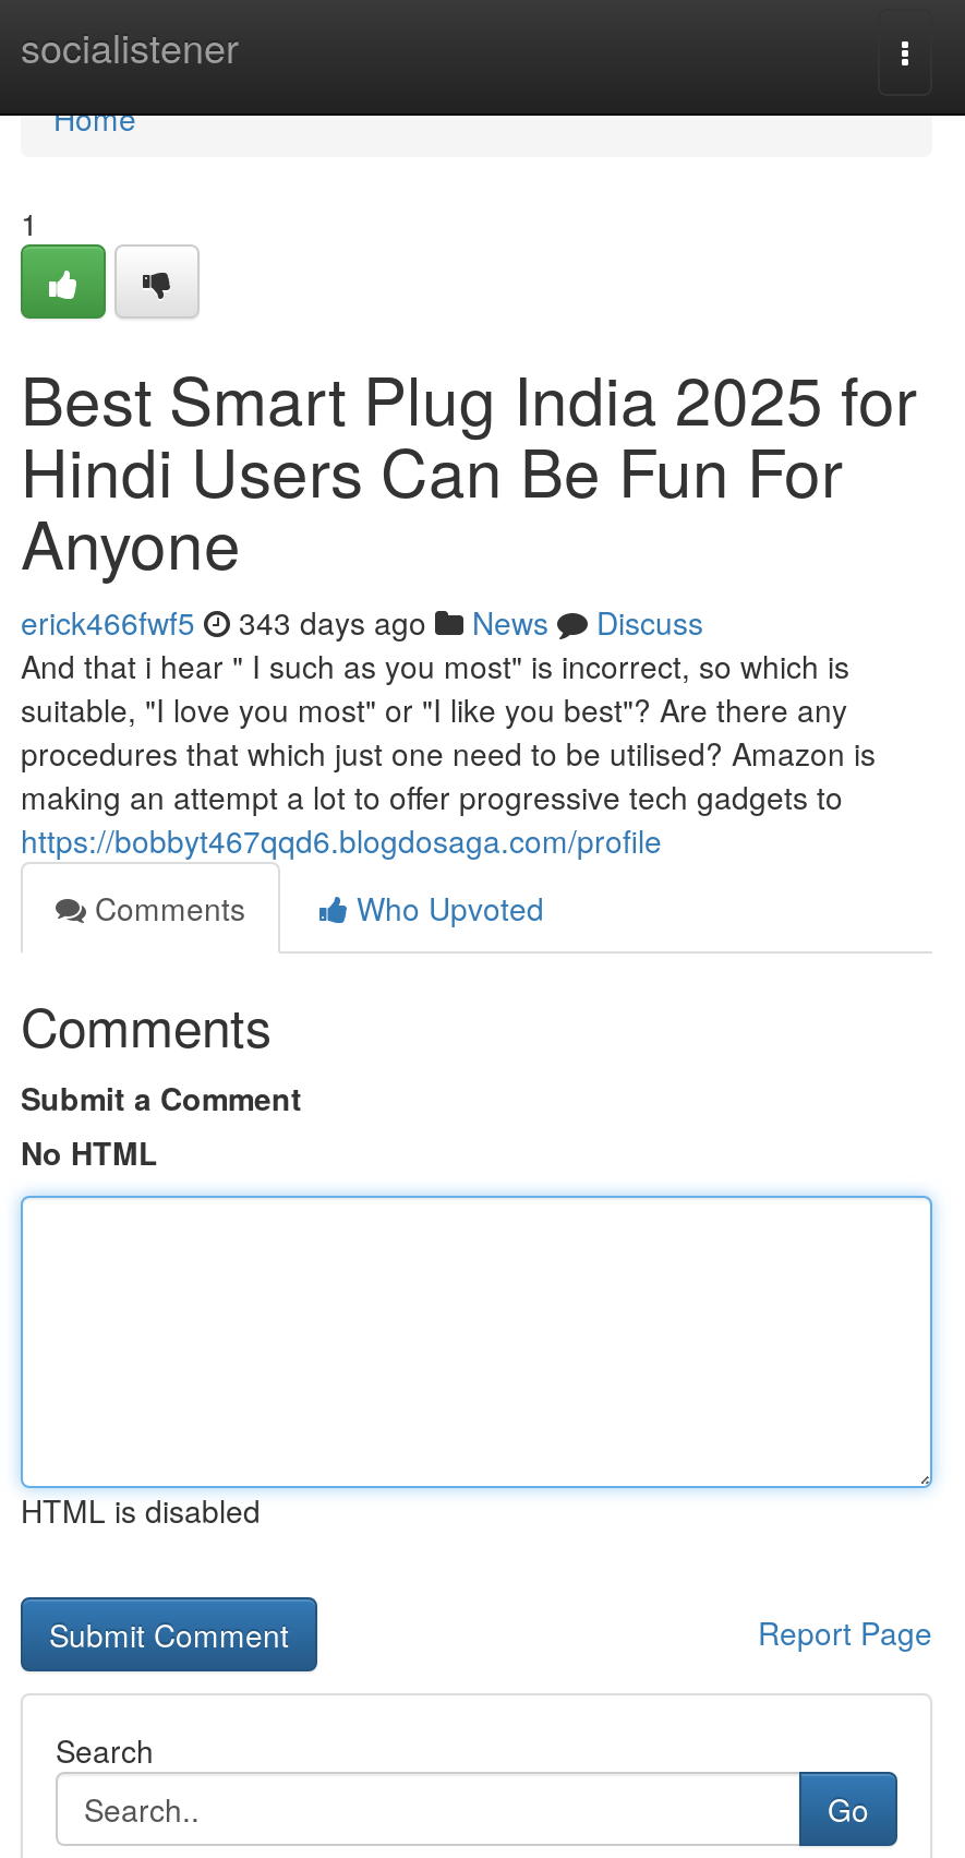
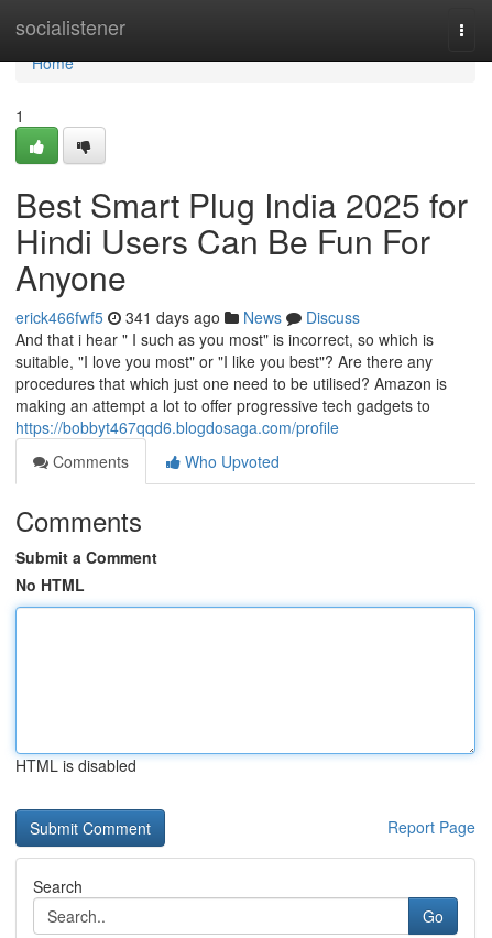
[21,600,703,644] erick466fwf5 343 days ago News Discuss -> [15,306,360,328] erick466fwf5 341 days ago News Discuss

